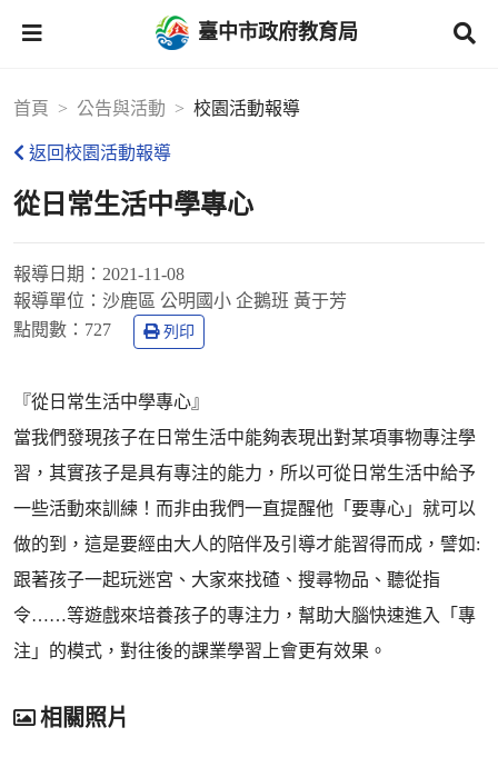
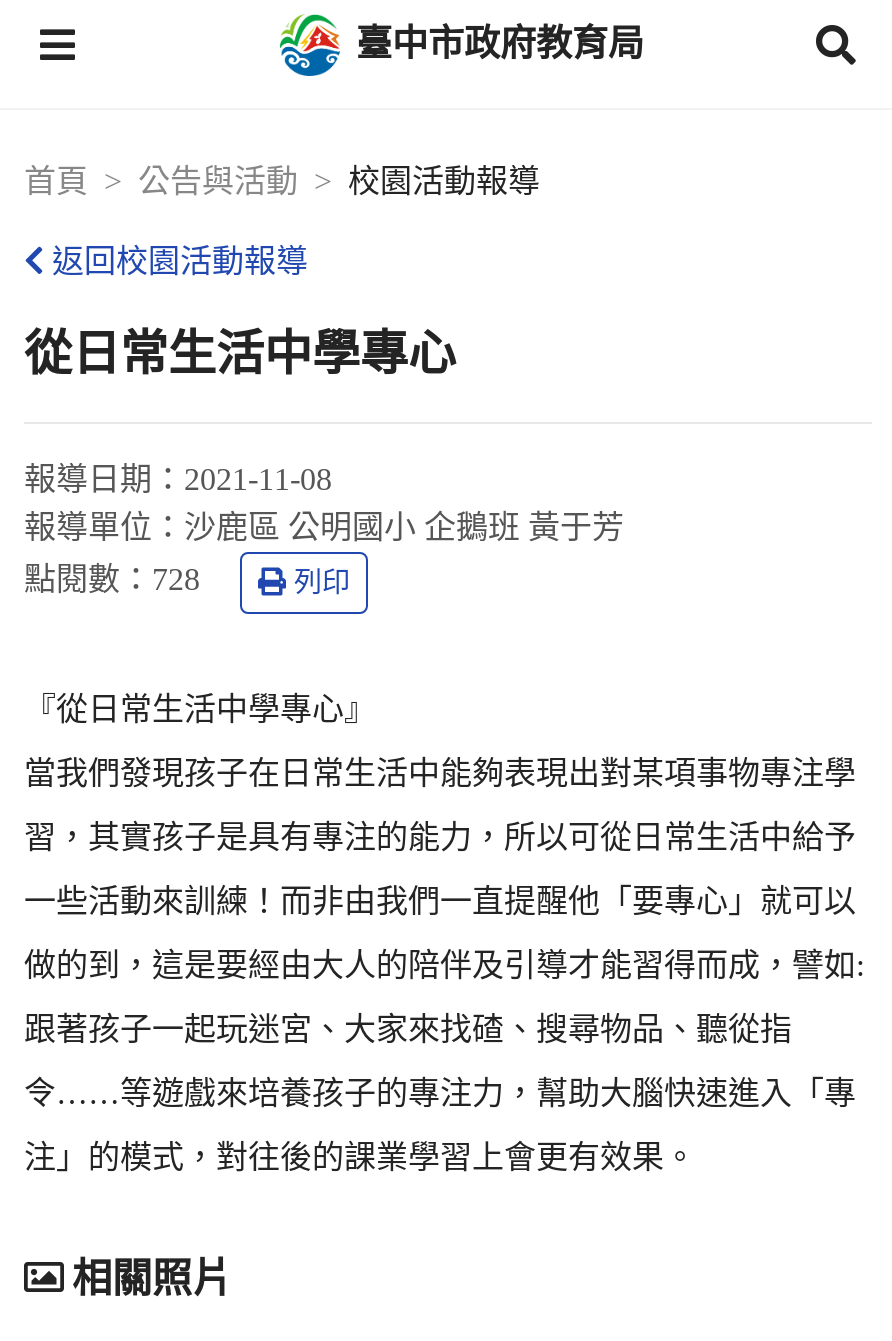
[13,320,111,339] 點閱數：727 -> [24,562,200,596] 點閱數：728

